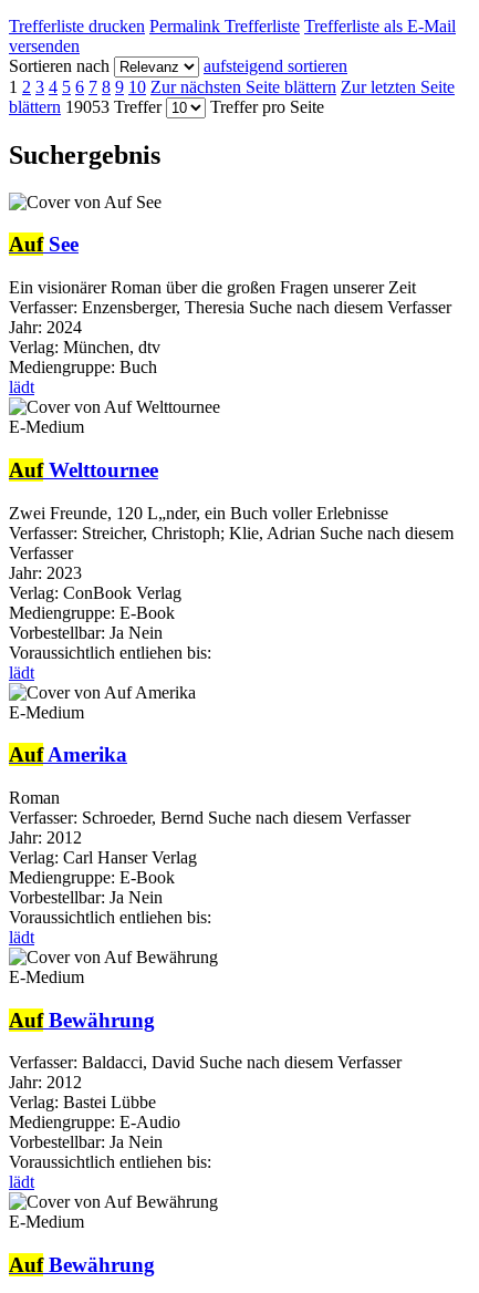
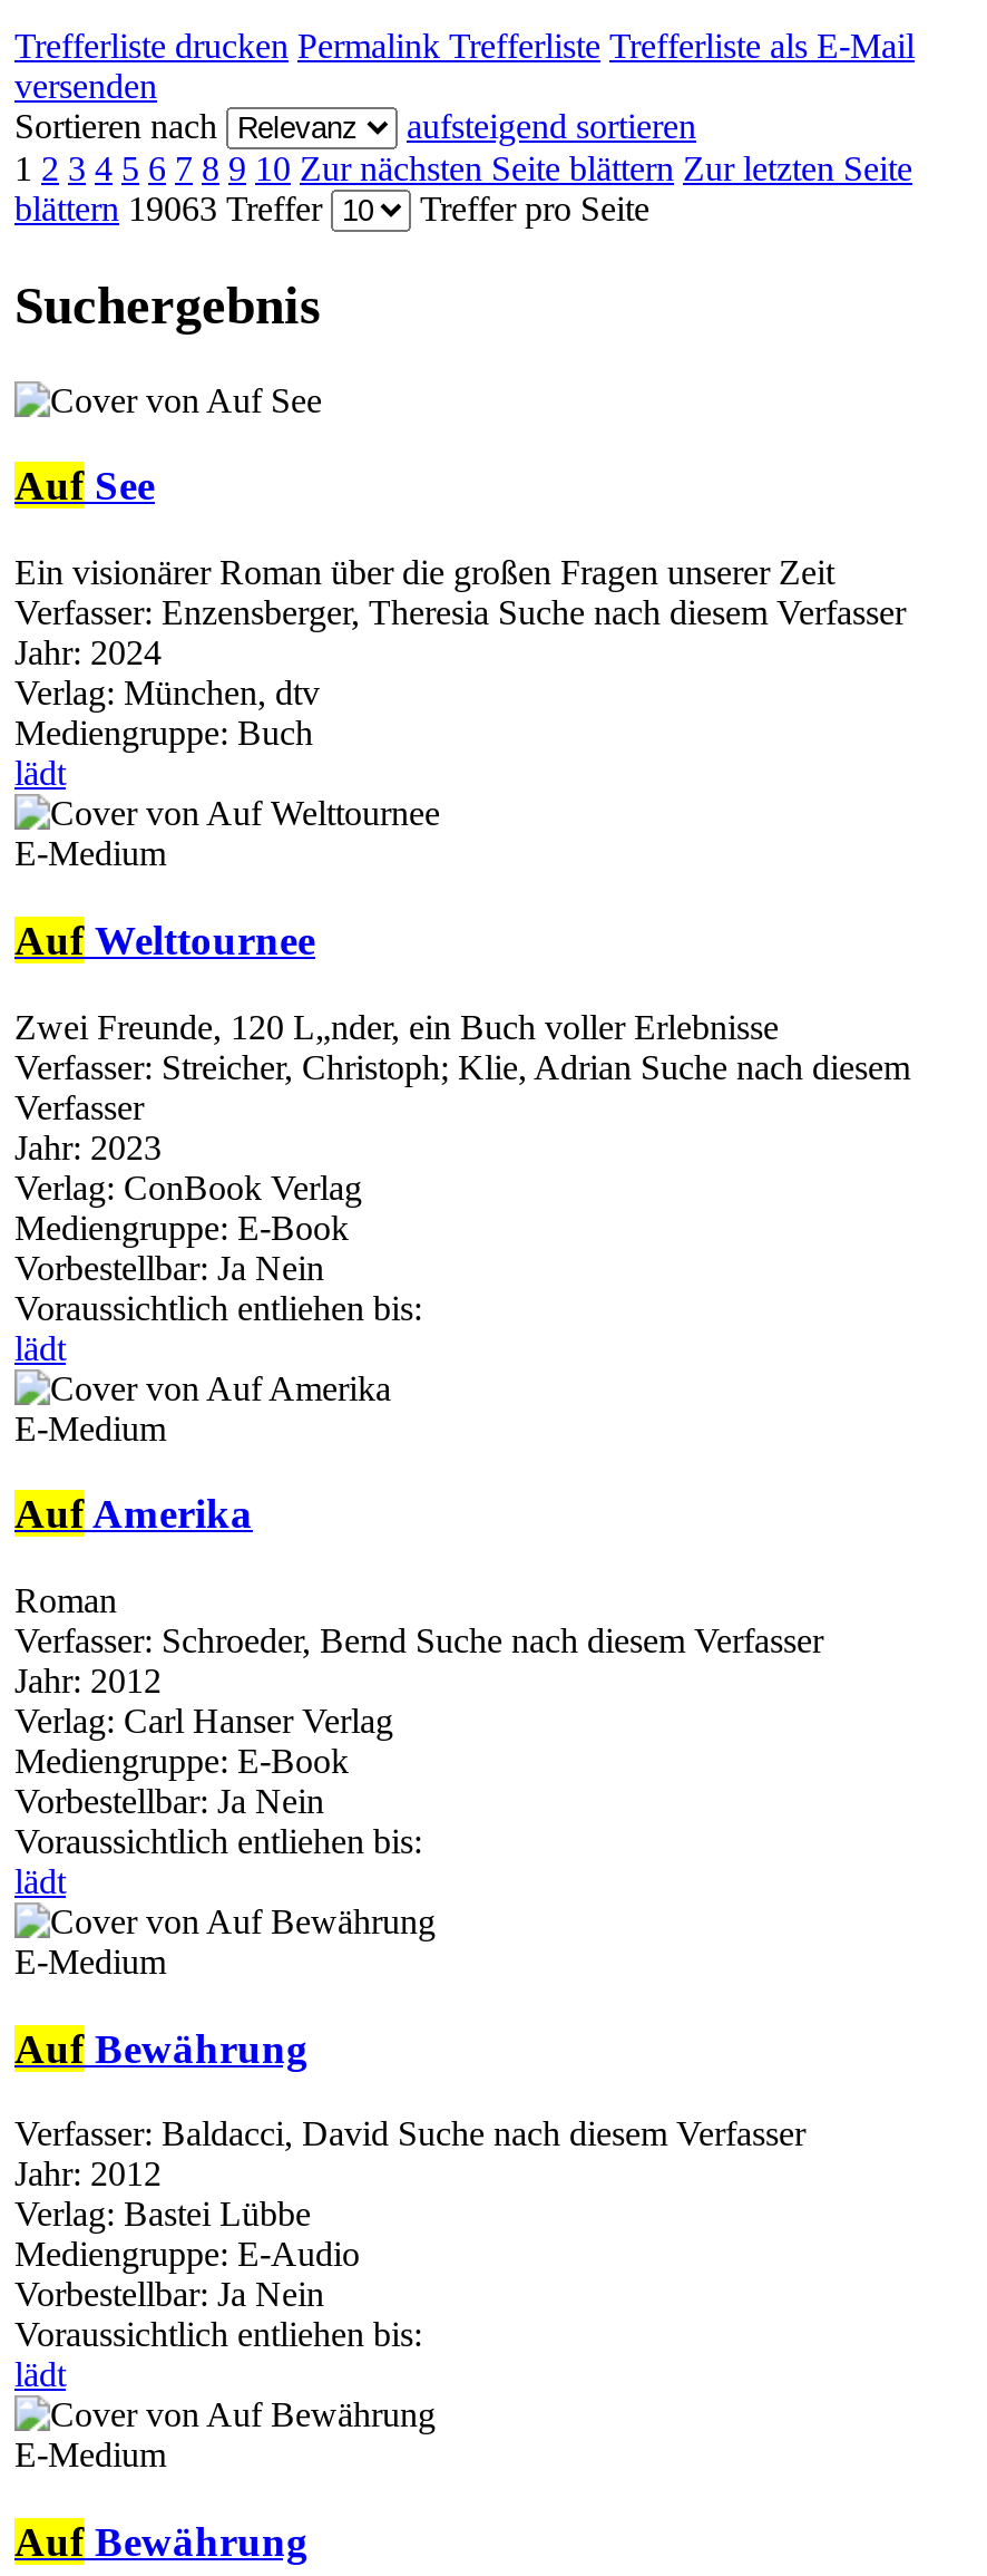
[9,97,162,116] blättern 19053 Treffer -> [14,189,322,227] blättern 19063 Treffer

